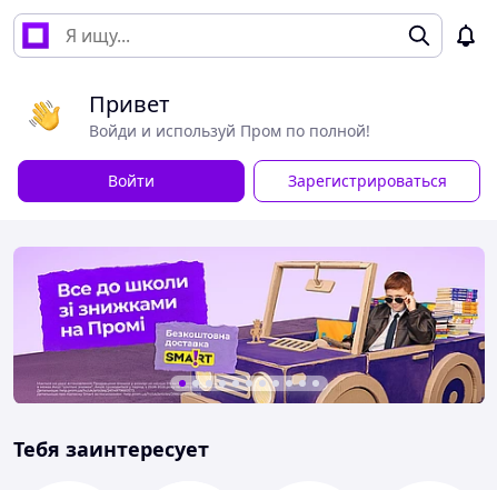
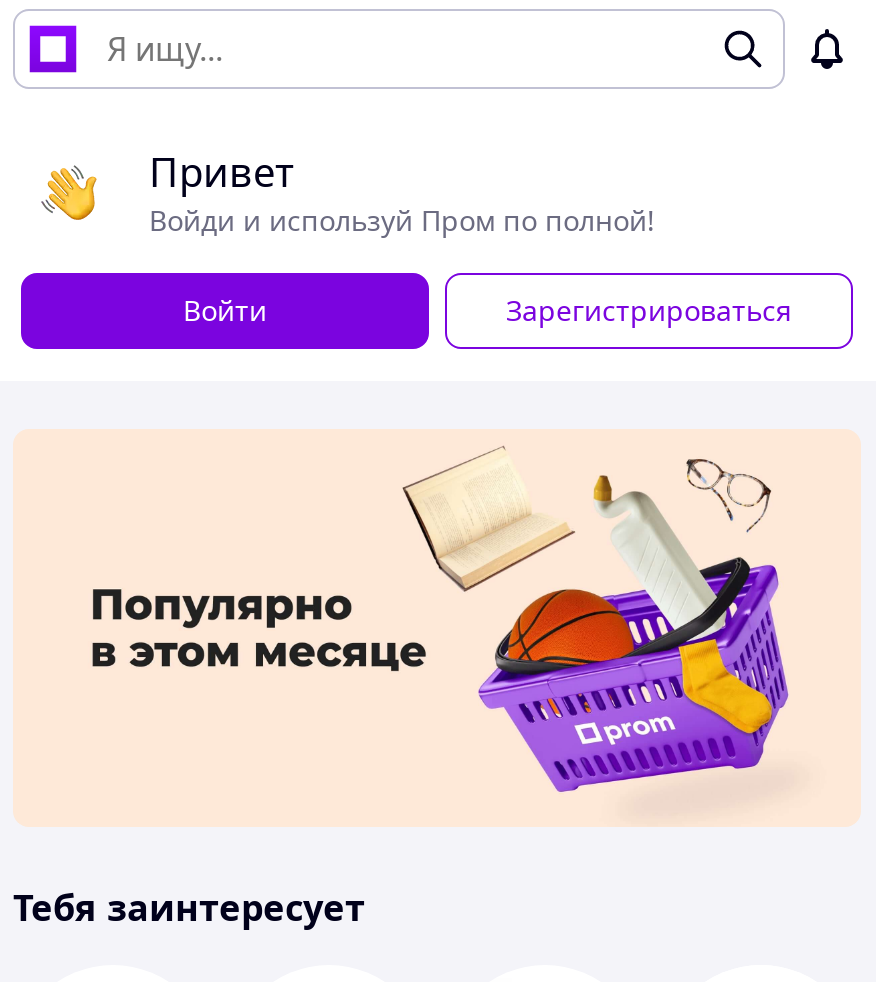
[12,247,486,404] [image] -> [15,431,859,825] [image]

